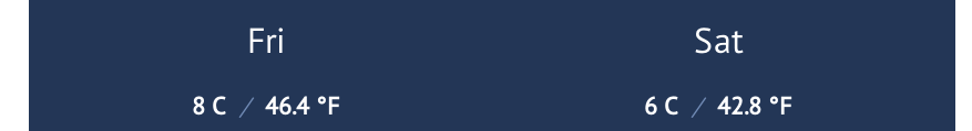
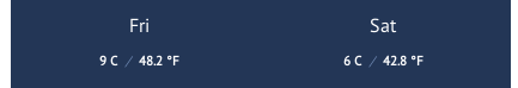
[192,90,340,121] 8 C / 46.4 °F -> [99,52,179,69] 9 C / 48.2 °F

